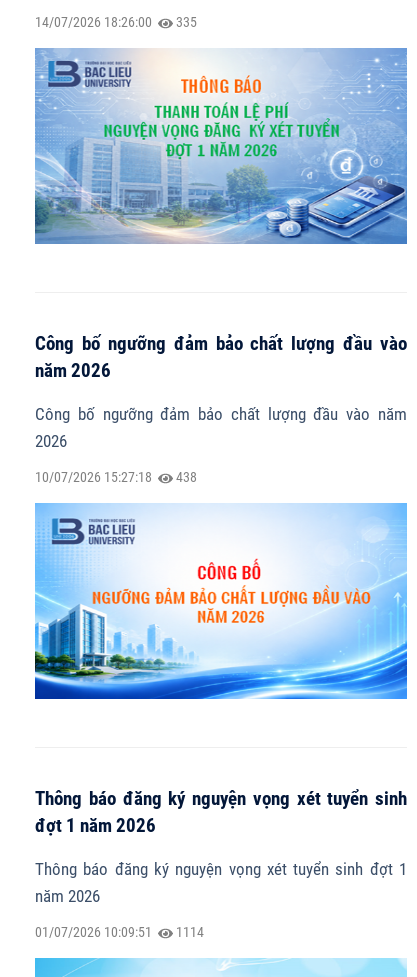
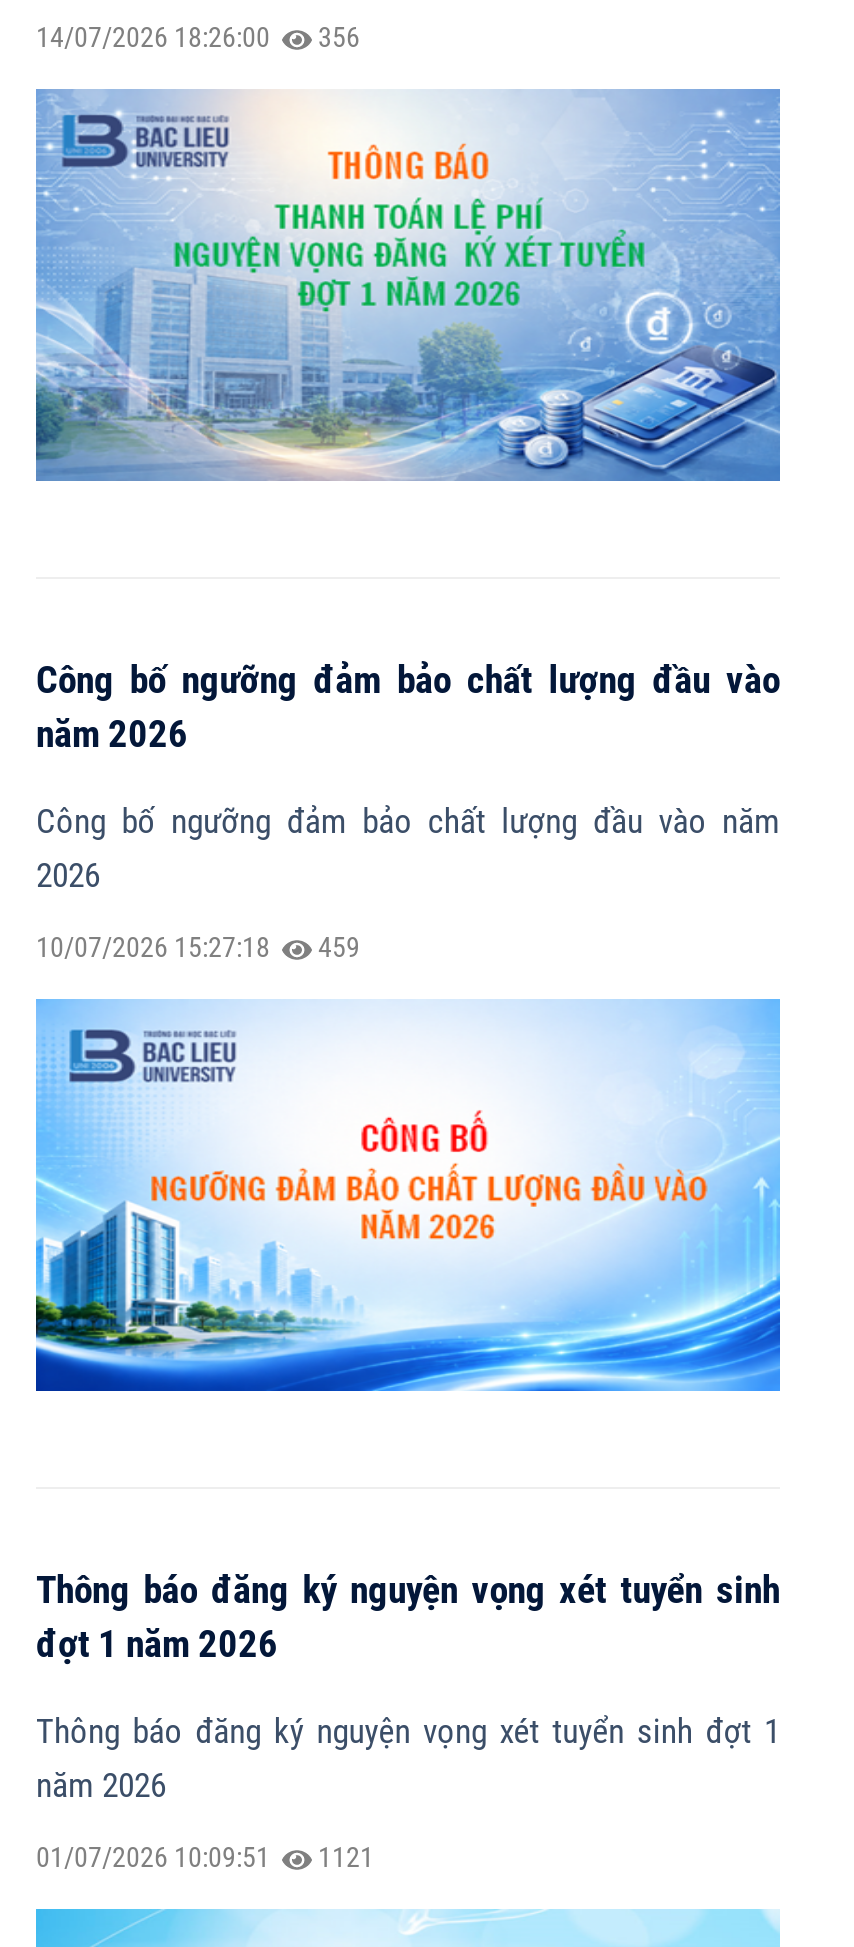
[35,14,197,30] 14/07/2026 18:26:00 335 -> [36,21,360,53] 14/07/2026 18:26:00 356
[35,469,197,485] 10/07/2026 15:27:18 438 -> [36,931,360,963] 10/07/2026 15:27:18 459
[35,924,204,940] 01/07/2026 10:09:51 1114 -> [36,1841,374,1873] 01/07/2026 10:09:51 1121

